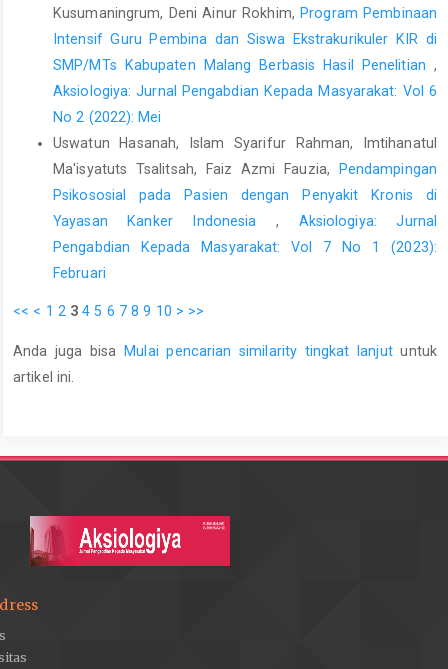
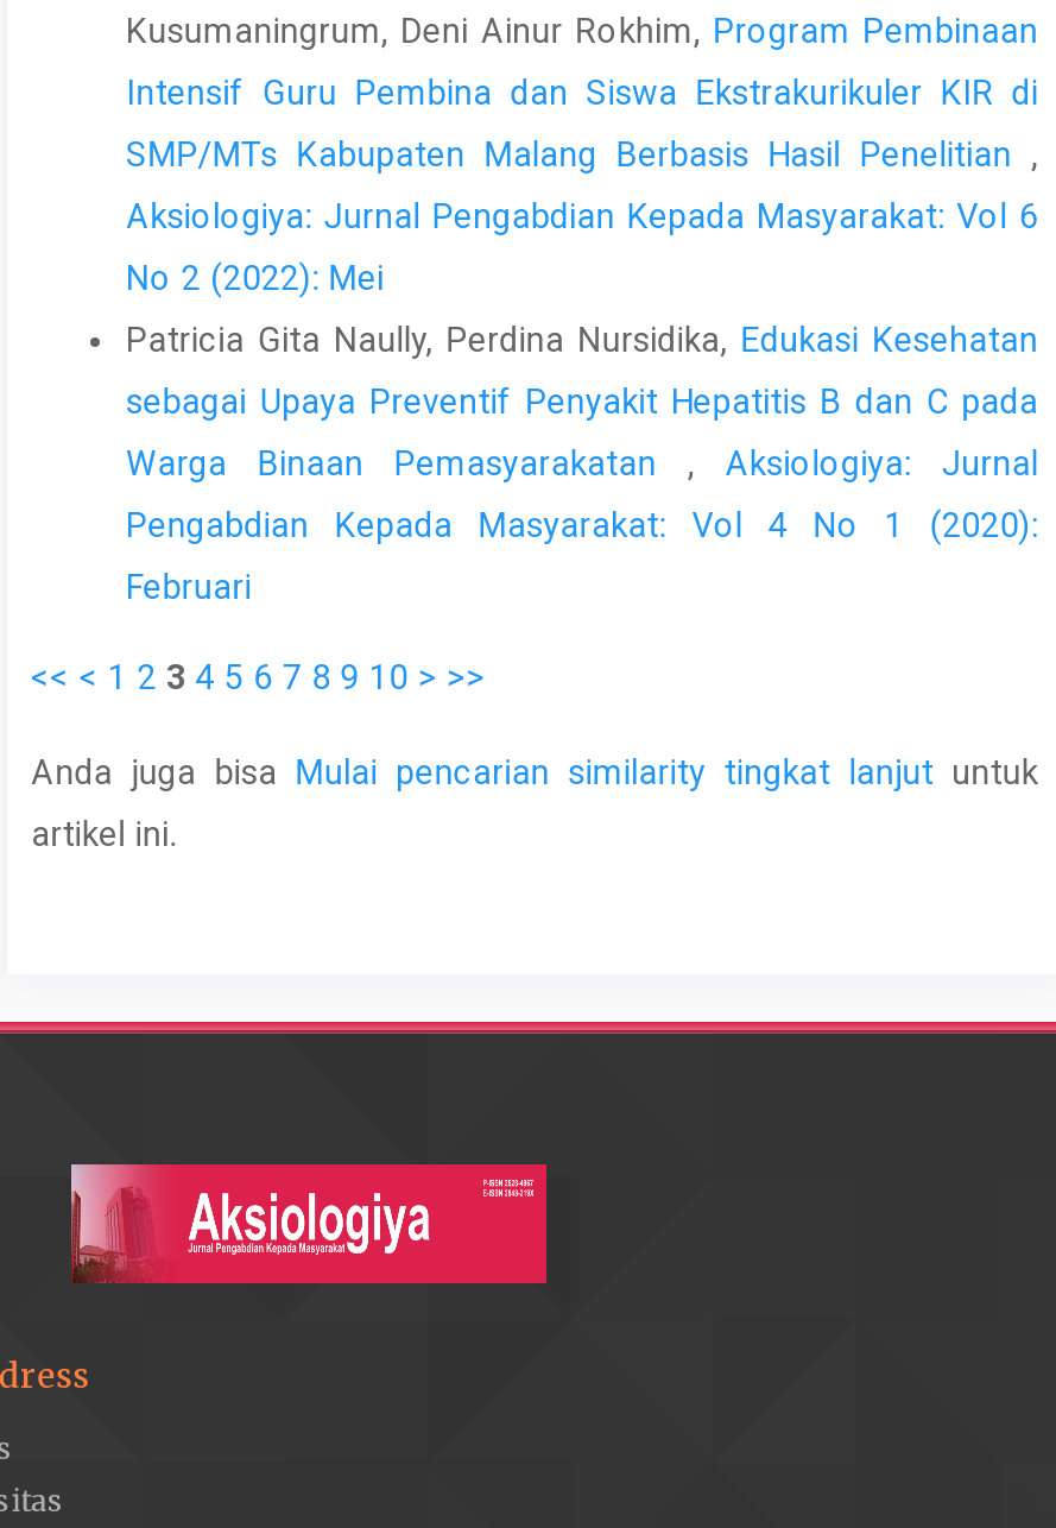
[53,135,437,255] Uswatun Hasanah, Islam Syarifur Rahman, Imtihanatul | Ma'isyatuts Tsalitsah, Faiz Azmi Fauzia, Pendampingan | Psikososial pada Pasien dengan Penyakit Kronis di | Yayasan Kanker Indonesia, Aksiologiya: Jurnal | Pengabdian Kepada Masyarakat: Vol 7 No 1 (2023): -> [126,322,1038,545] Patricia Gita Naully, Perdina Nursidika, Edukasi Kesehatan | sebagai Upaya Preventif Penyakit Hepatitis B dan C pada | Warga Binaan Pemasyarakatan, Aksiologiya: Jurnal | Pengabdian Kepada Masyarakat: Vol 4 No 1 (2020):

